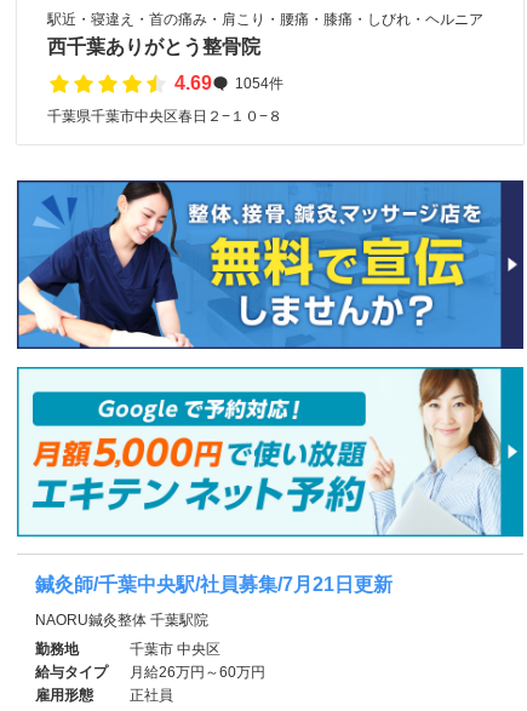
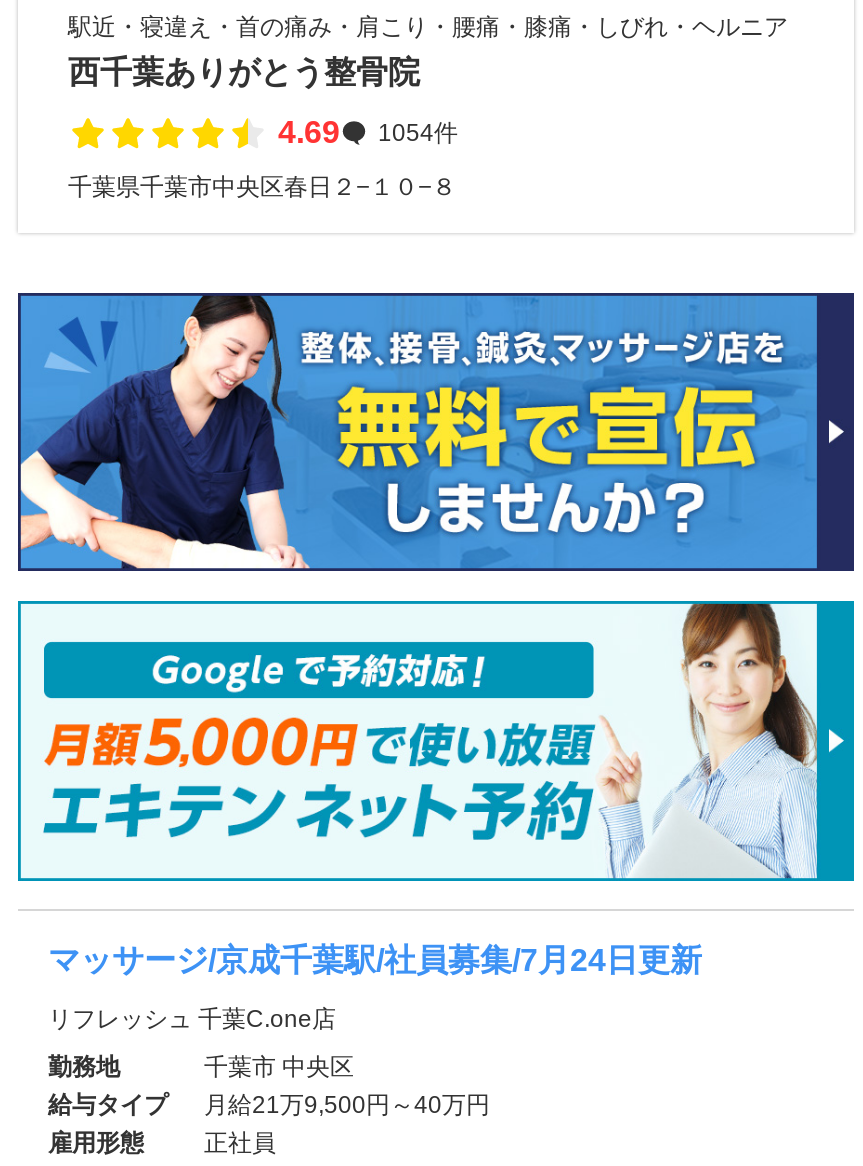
[35,574,393,594] 鍼灸師/千葉中央駅/社員募集/7月21日更新 -> [48,942,702,976] マッサージ/京成千葉駅/社員募集/7月24日更新
[35,611,208,628] NAORU鍼灸整体 千葉駅院 -> [48,1004,336,1032] リフレッシュ 千葉C.one店
[130,663,265,680] 月給26万円～60万円 -> [204,1090,490,1118] 月給21万9,500円～40万円

